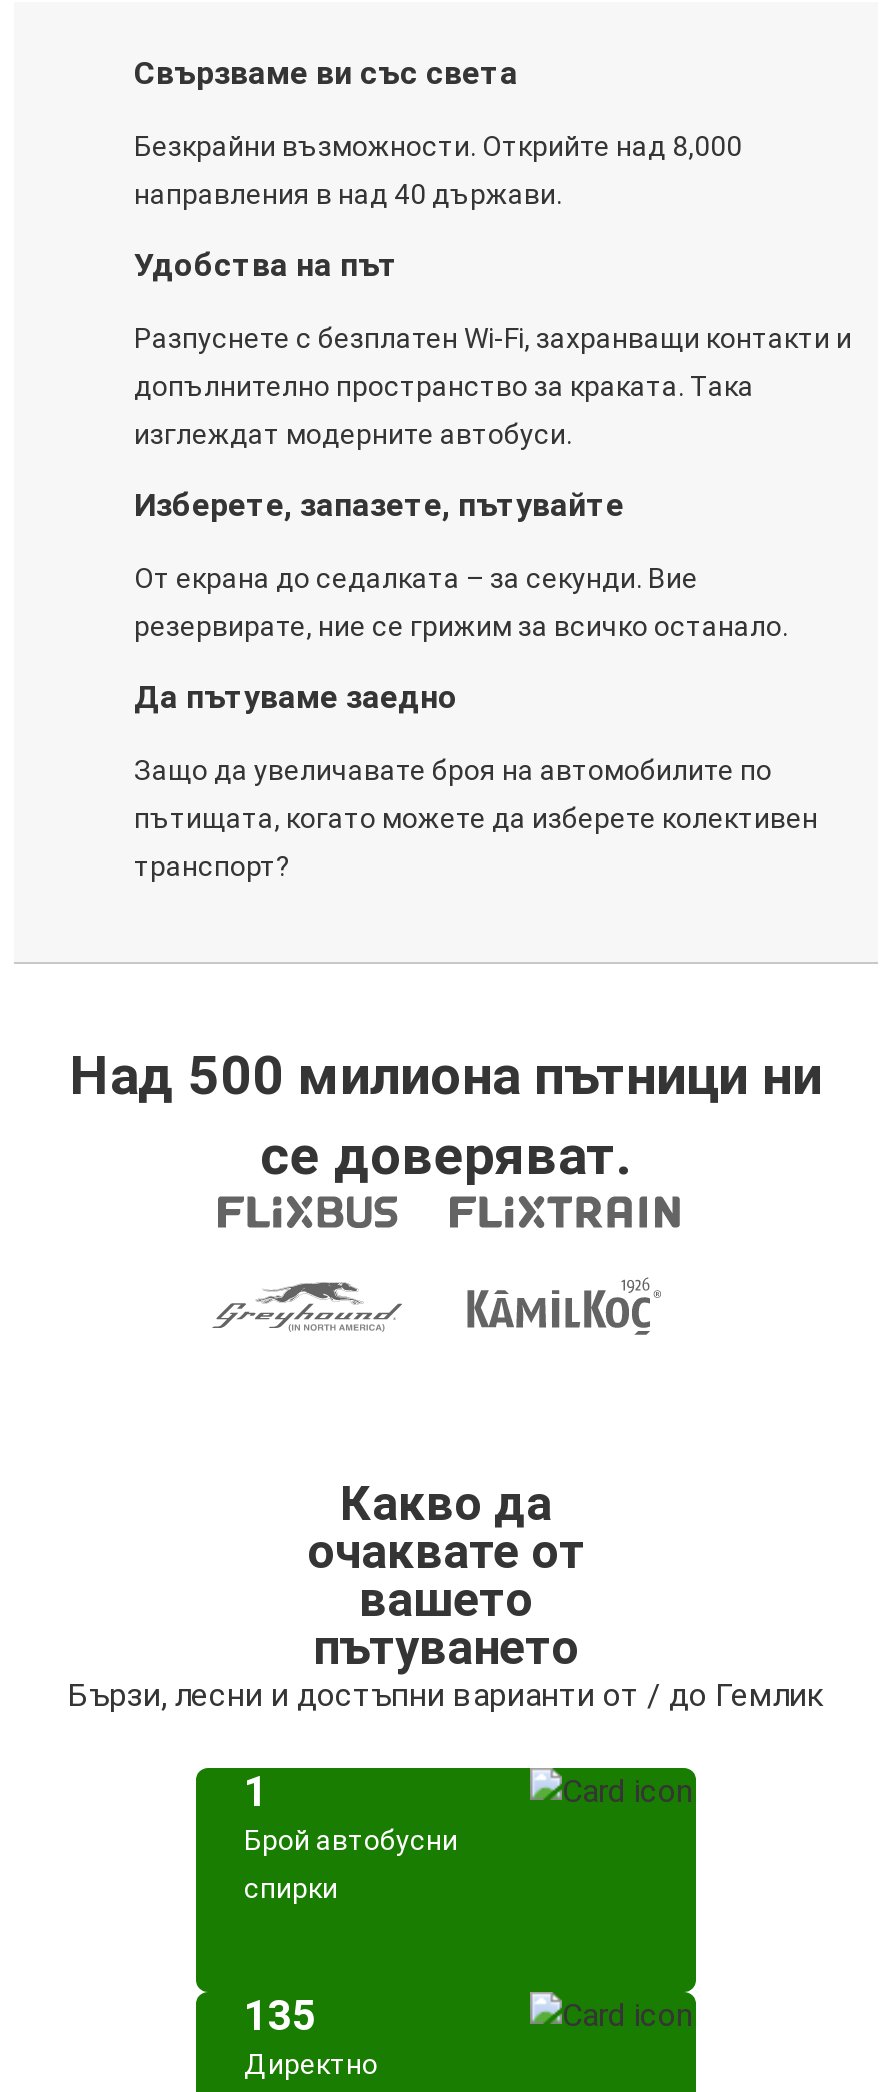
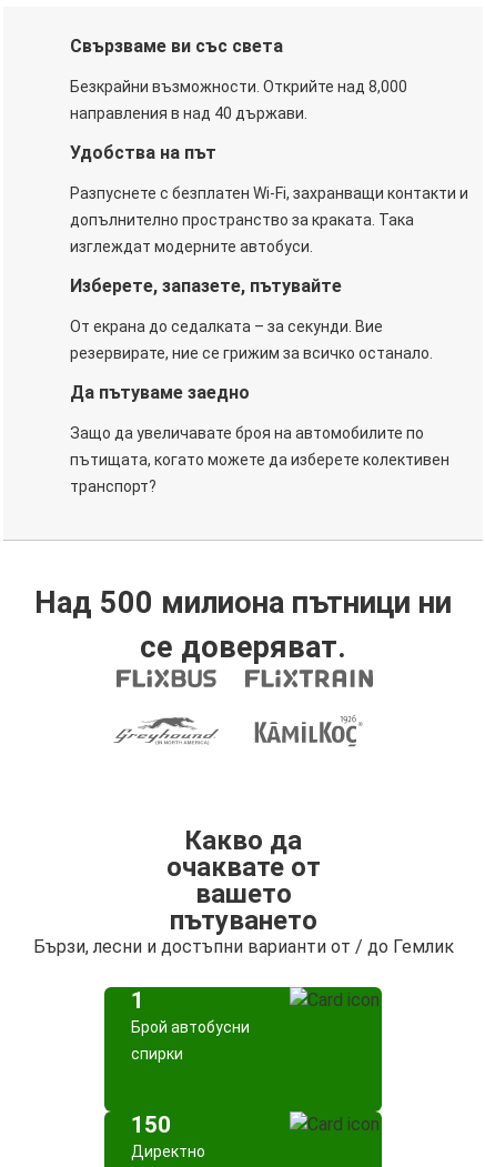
[244,1992,316,2040] 135 -> [131,1111,171,1138] 150

